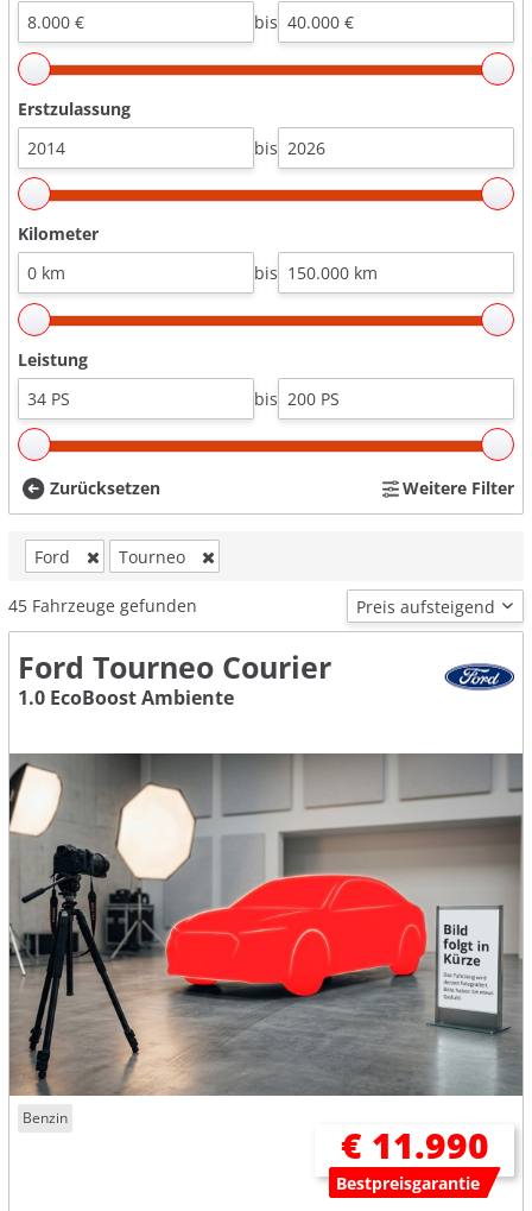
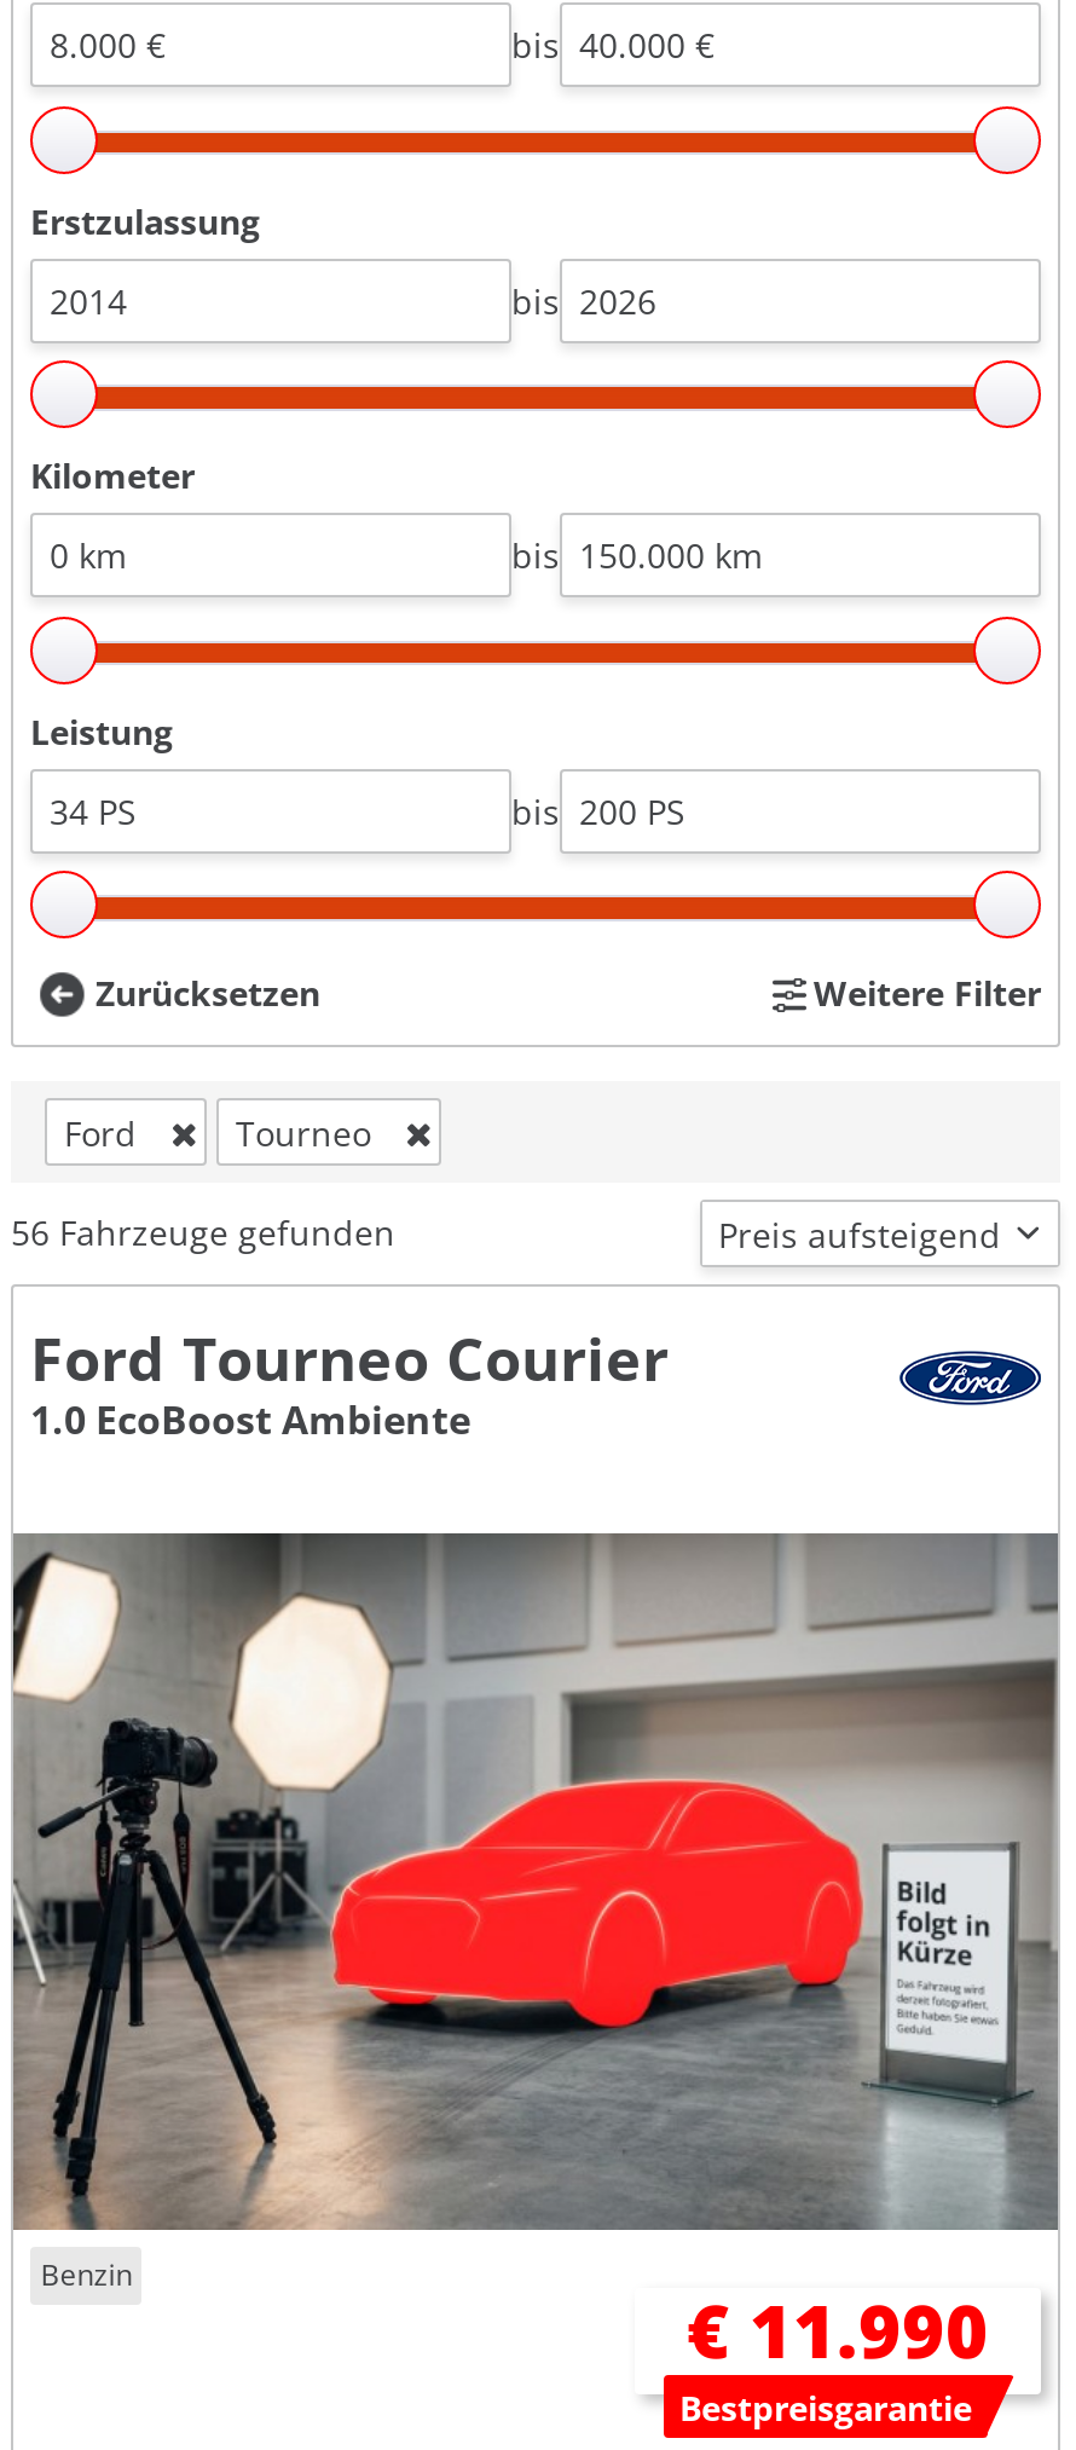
[8,595,197,617] 45 Fahrzeuge gefunden -> [11,1210,395,1256] 56 Fahrzeuge gefunden

